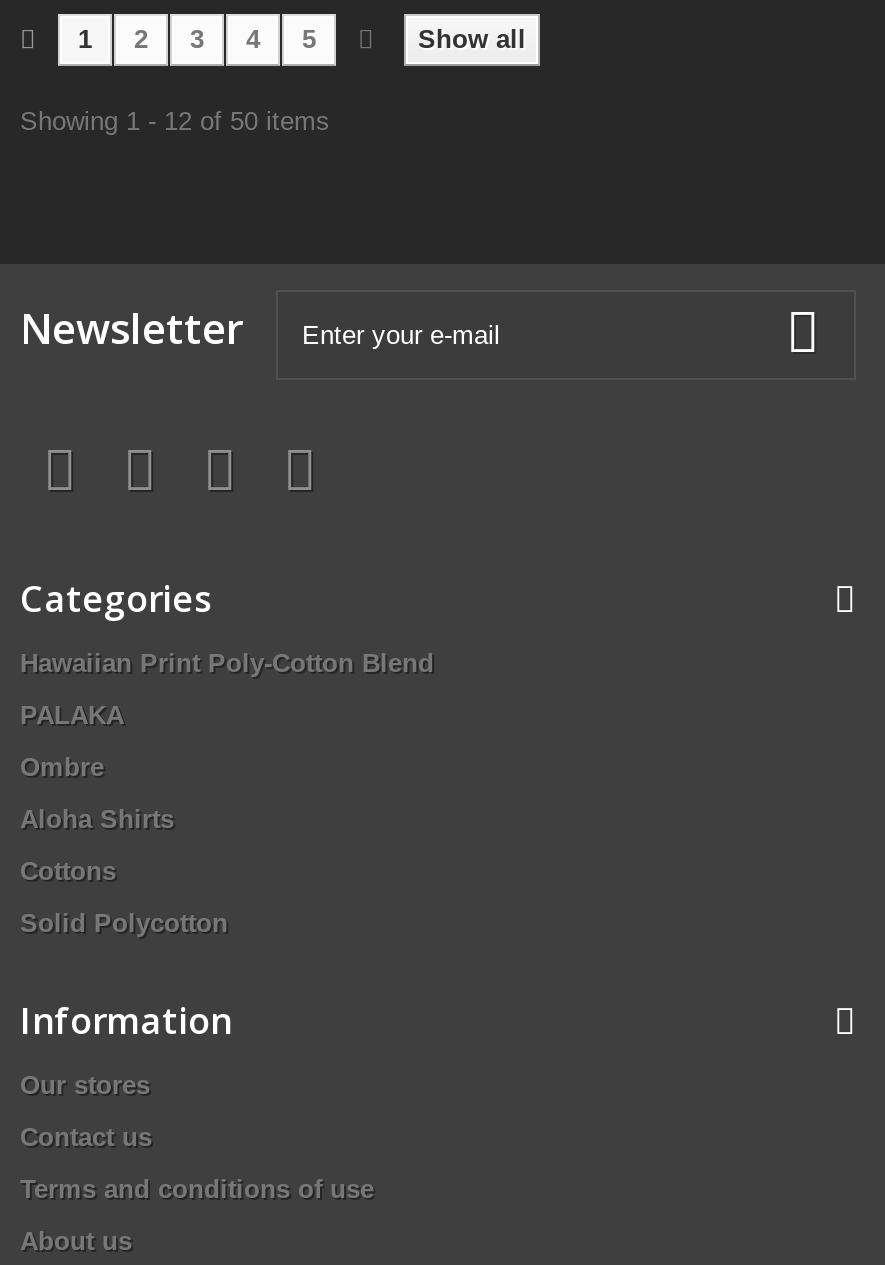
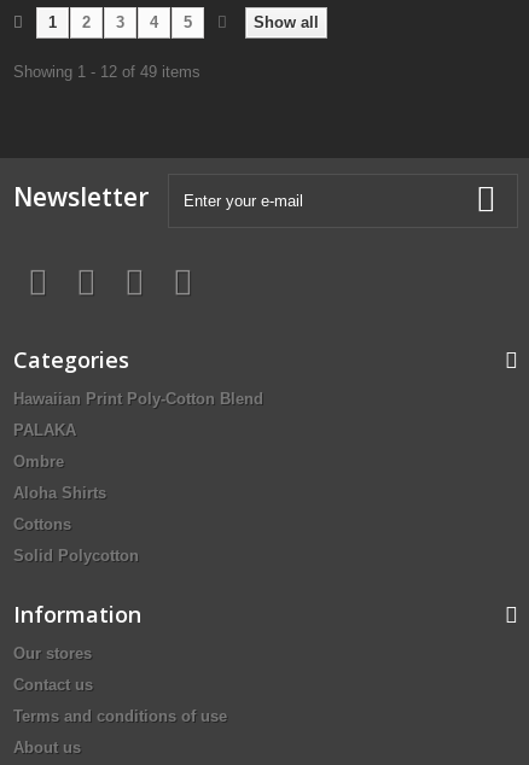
[20,106,330,136] Showing 1 - 12 of 50 items -> [13,63,200,81] Showing 1 - 12 of 49 items

